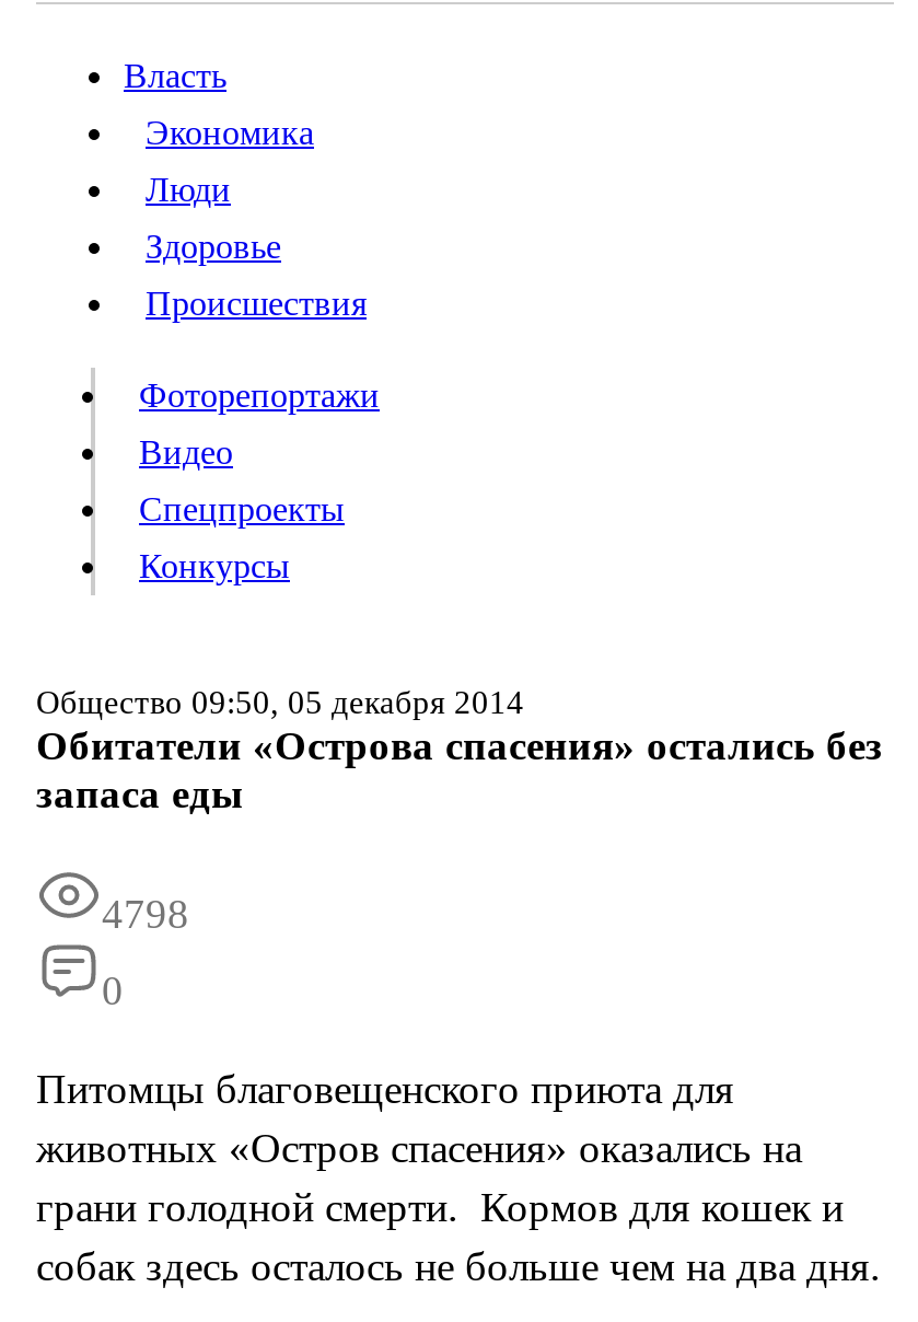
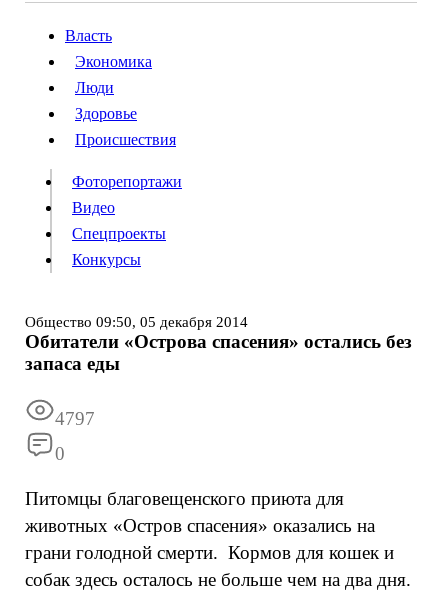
[102,891,189,937] 4798 -> [55,408,95,429] 4797

